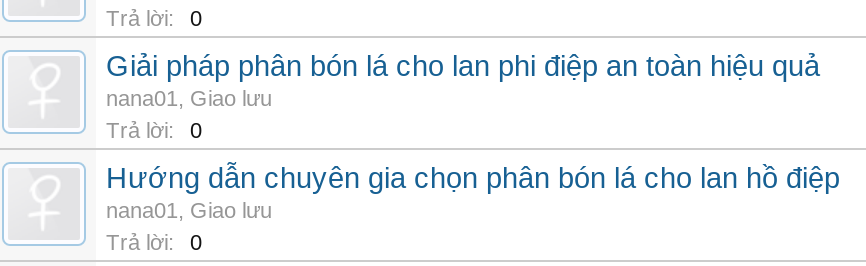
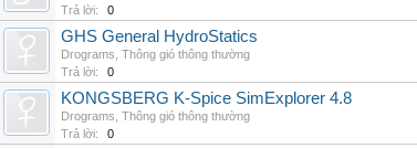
[106,50,820,110] Giải pháp phân bón lá cho lan phi điệp an toàn hiệu quả | nana01, Giao lưu -> [61,28,258,61] GHS General HydroStatics | Drograms, Thông gió thông thường
[106,162,840,222] Hướng dẫn chuyên gia chọn phân bón lá cho lan hồ điệp | nana01, Giao lưu -> [61,89,352,123] KONGSBERG K-Spice SimExplorer 4.8 | Drograms, Thông gió thông thường

